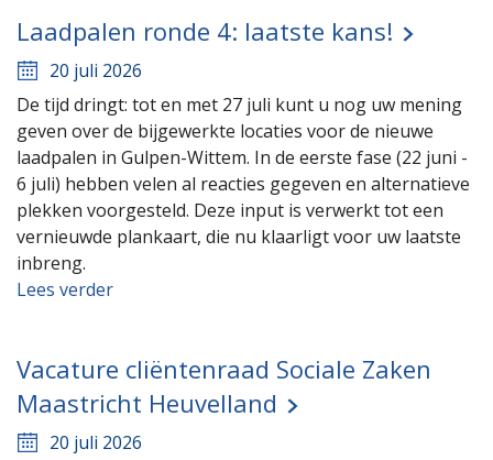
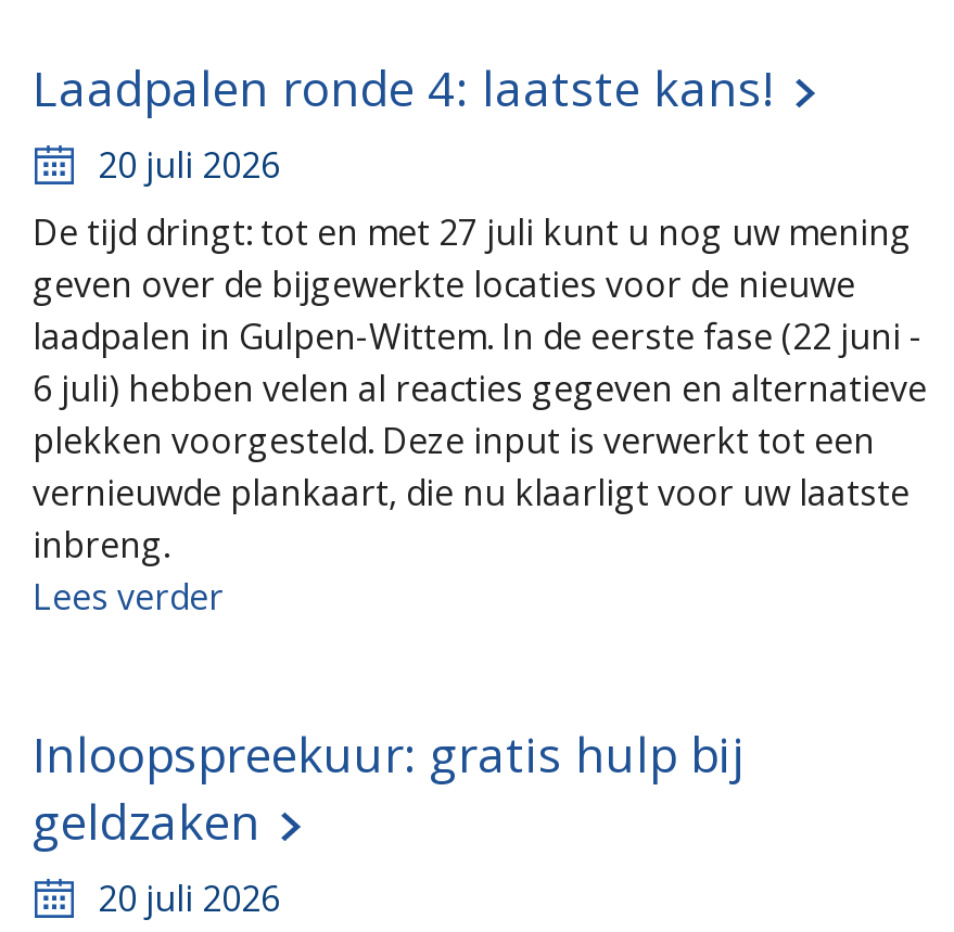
[17,352,431,419] Vacature cliëntenraad Sociale Zaken | Maastricht Heuvelland -> [33,720,745,853] Inloopspreekuur: gratis hulp bij | geldzaken

